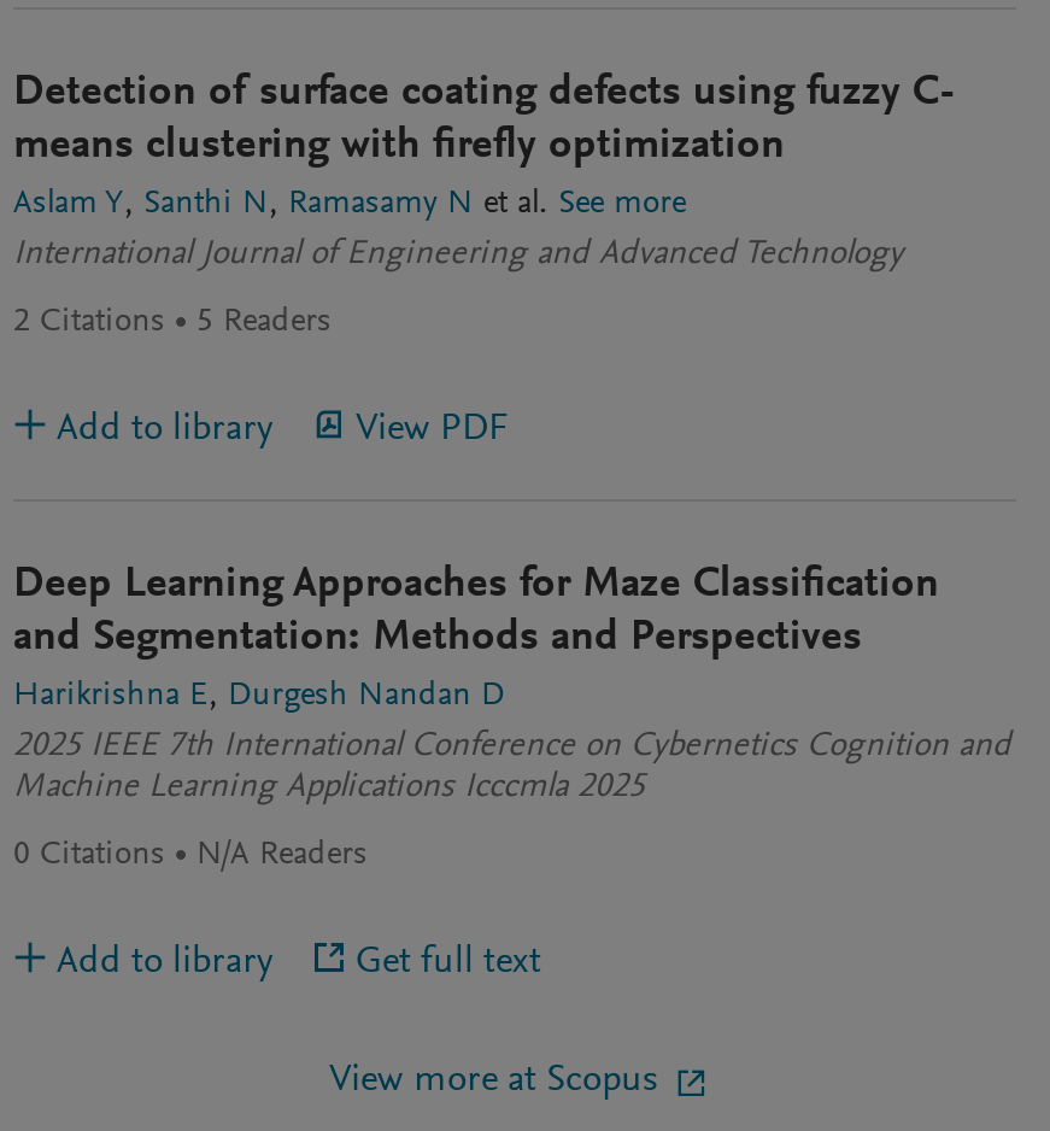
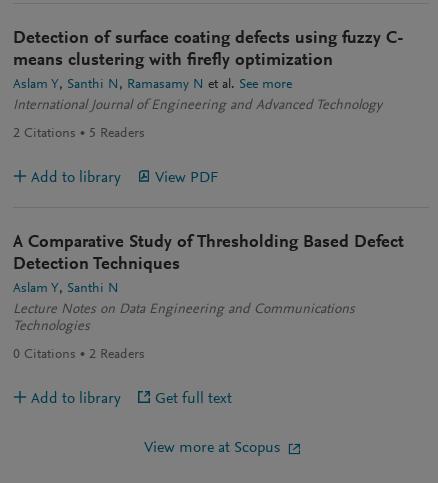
[13,565,939,715] Deep Learning Approaches for Maze Classification | and Segmentation: Methods and Perspectives | Harikrishna E Durgesh Nandan D -> [13,234,404,296] A Comparative Study of Thresholding Based Defect | Detection Techniques | Aslam Y Santhi N
[13,732,1011,806] 2025 IEEE 7th International Conference on Cybernetics Cognition and | Machine Learning Applications Icccmla 2025 -> [13,303,355,334] Lecture Notes on Data Engineering and Communications | Technologies
[196,840,368,874] N/A Readers -> [89,348,145,362] 2 Readers

